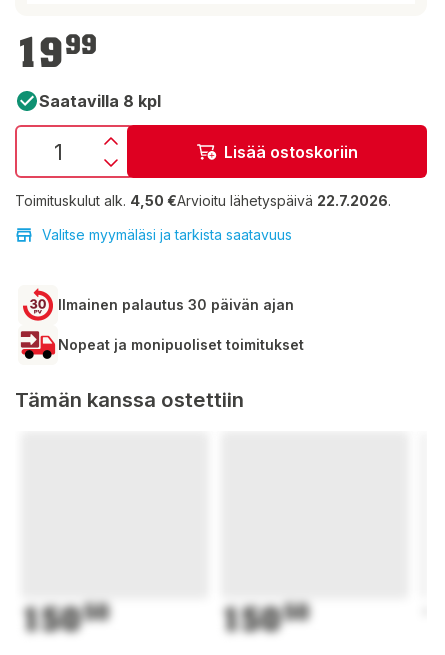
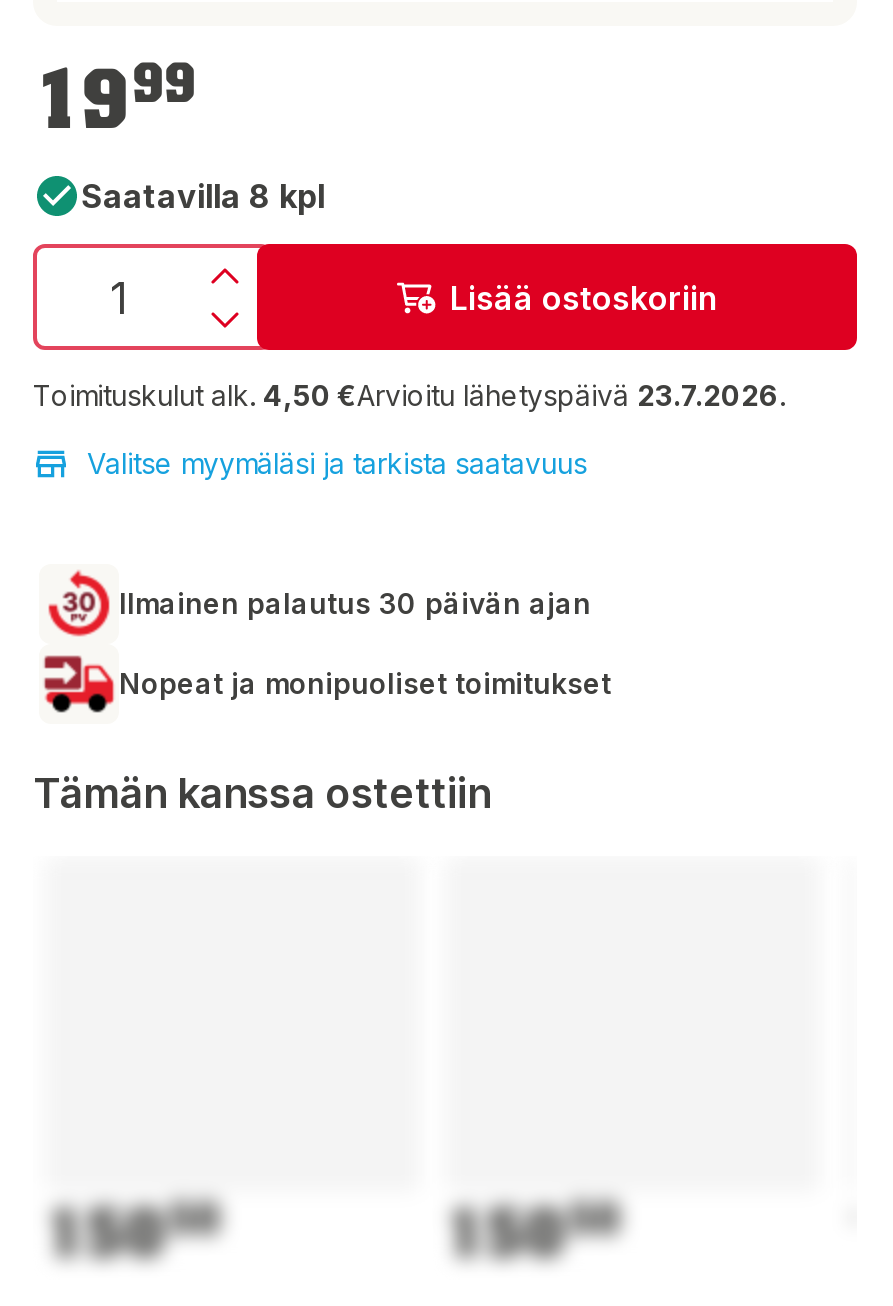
[15,192,391,209] Toimituskulut alk. 4,50 €Arvioitu lähetyspäivä 22.7.2026. -> [33,378,785,412] Toimituskulut alk. 4,50 €Arvioitu lähetyspäivä 23.7.2026.

